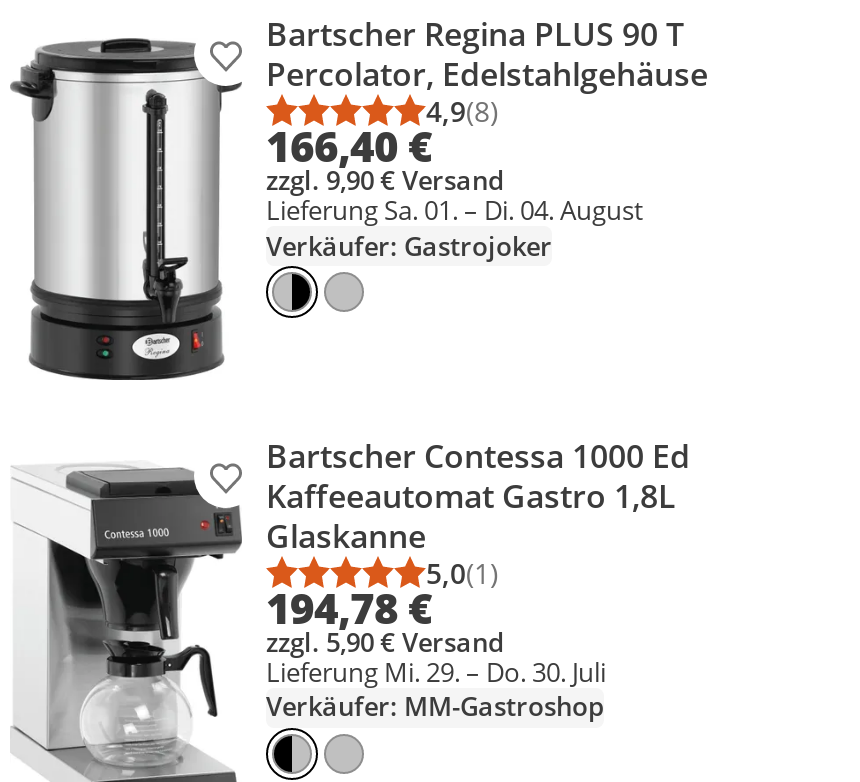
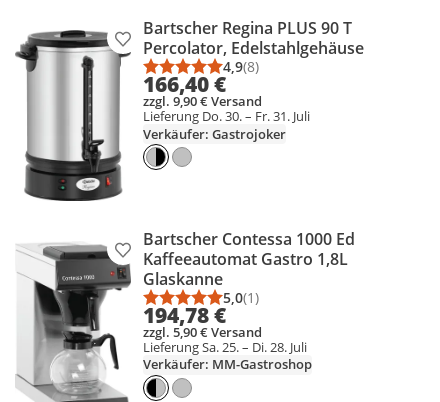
[266,192,644,228] Lieferung Sa. 01. – Di. 04. August -> [143,107,310,125] Lieferung Do. 30. – Fr. 31. Juli
[266,653,606,689] Lieferung Mi. 29. – Do. 30. Juli -> [143,338,307,356] Lieferung Sa. 25. – Di. 28. Juli

